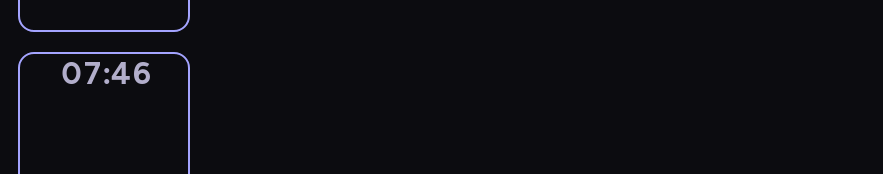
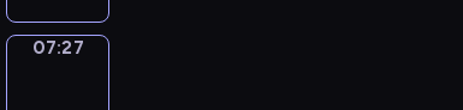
[62,57,154,93] 07:46 -> [32,38,84,59] 07:27

